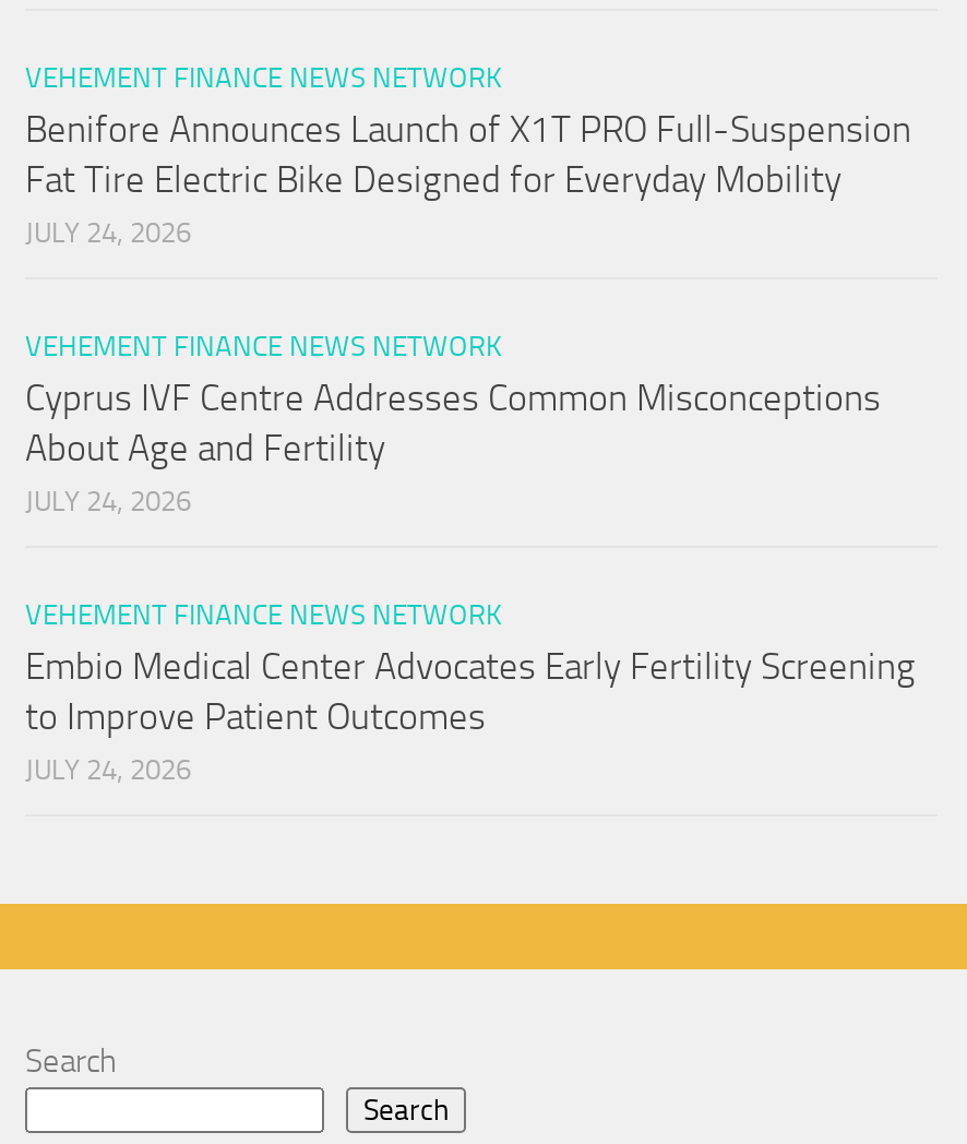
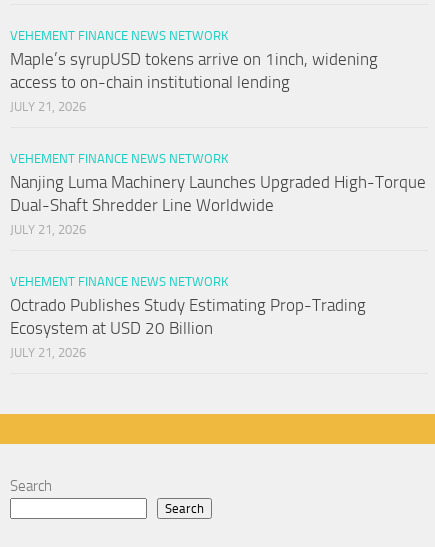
[25,108,911,250] Benifore Announces Launch of X1T PRO Full-Suspension | Fat Tire Electric Bike Designed for Everyday Mobility | JULY 24, 2026 -> [10,49,378,114] Maple’s syrupUSD tokens arrive on 1inch, widening | access to on-chain institutional lending | JULY 21, 2026
[25,376,881,518] Cyprus IVF Centre Addresses Common Misconceptions | About Age and Fertility | JULY 24, 2026 -> [10,172,426,237] Nanjing Luma Machinery Launches Upgraded High-Torque | Dual-Shaft Shredder Line Worldwide | JULY 21, 2026
[25,645,916,787] Embio Medical Center Advocates Early Fertility Screening | to Improve Patient Outcomes | JULY 24, 2026 -> [10,295,366,360] Octrado Publishes Study Estimating Prop-Trading | Ecosystem at USD 20 Billion | JULY 21, 2026

